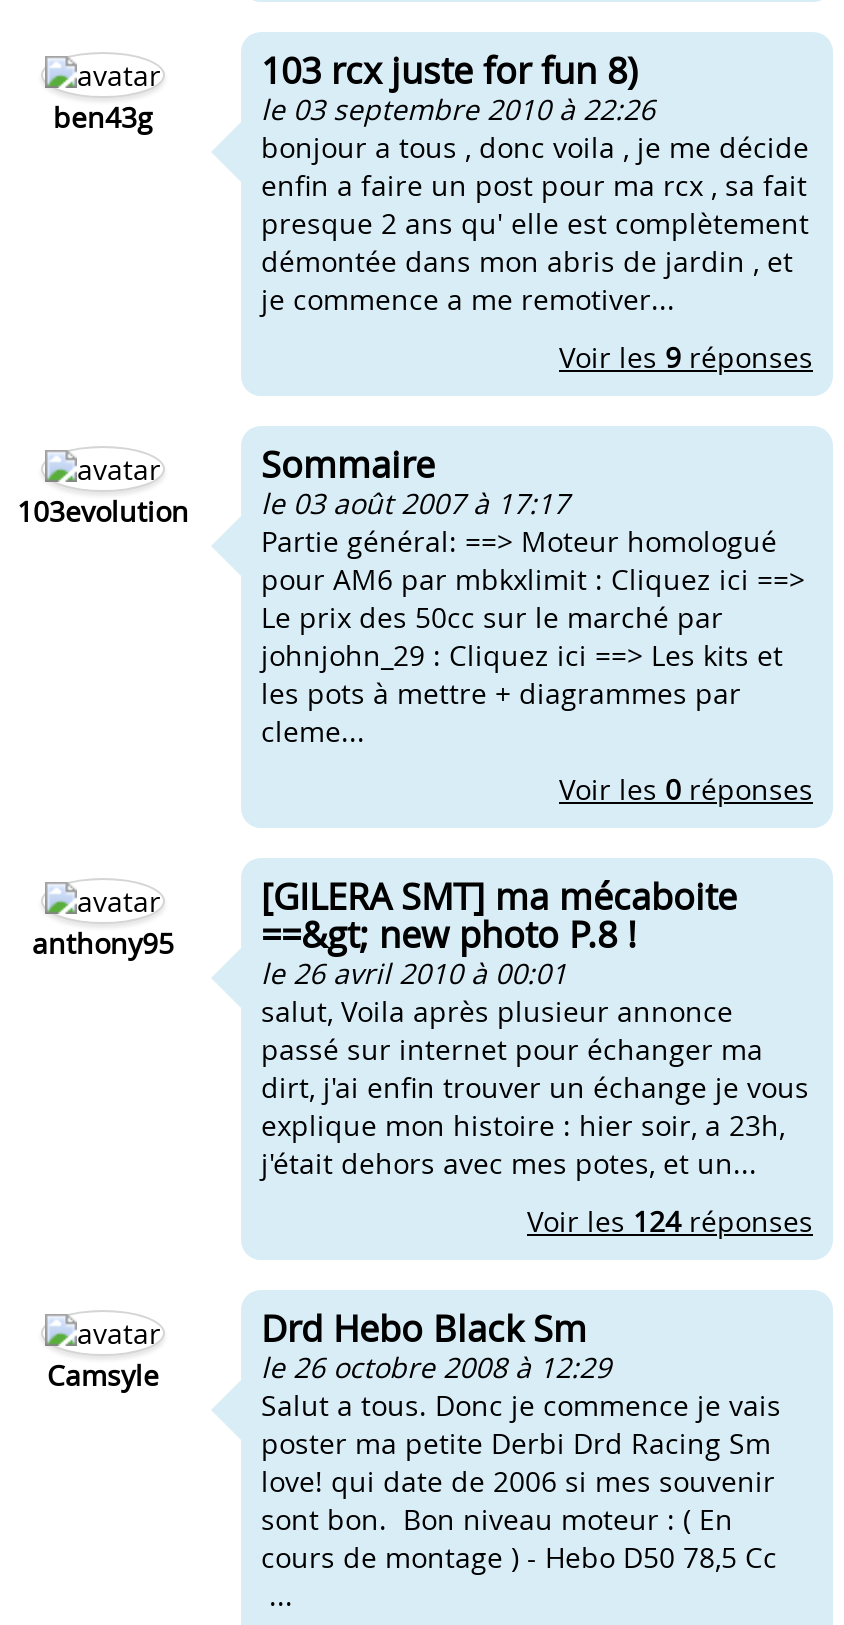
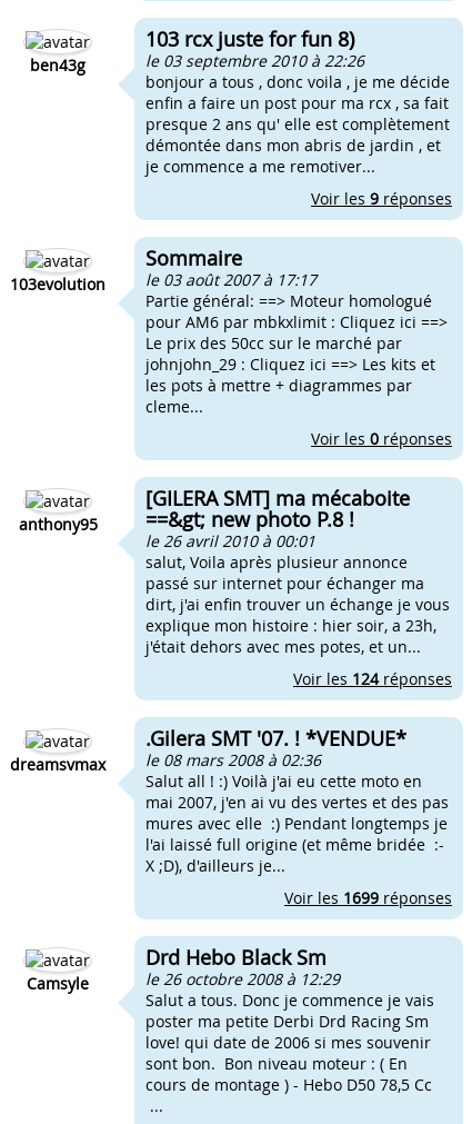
none -> [10,754,106,775] dreamsvmax
none -> [145,725,452,908] .Gilera SMT '07. ! *VENDUE* | le 08 mars 2008 à 02:36 | Salut all ! :) Voilà j'ai eu cette moto en | mai 2007, j'en ai vu des vertes et des pas | mures avec elle :) Pendant longtemps je | l'ai laissé full origine (et même bridée :- | X ;D), d'ailleurs je... | Voir les 1699 réponses

